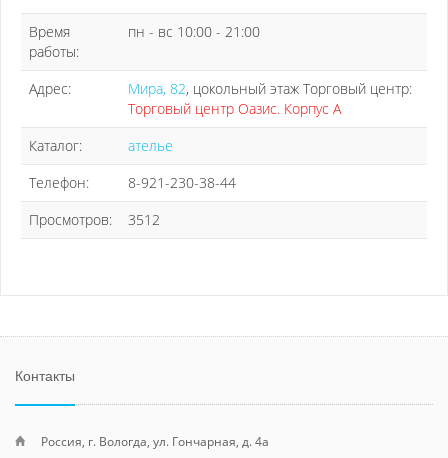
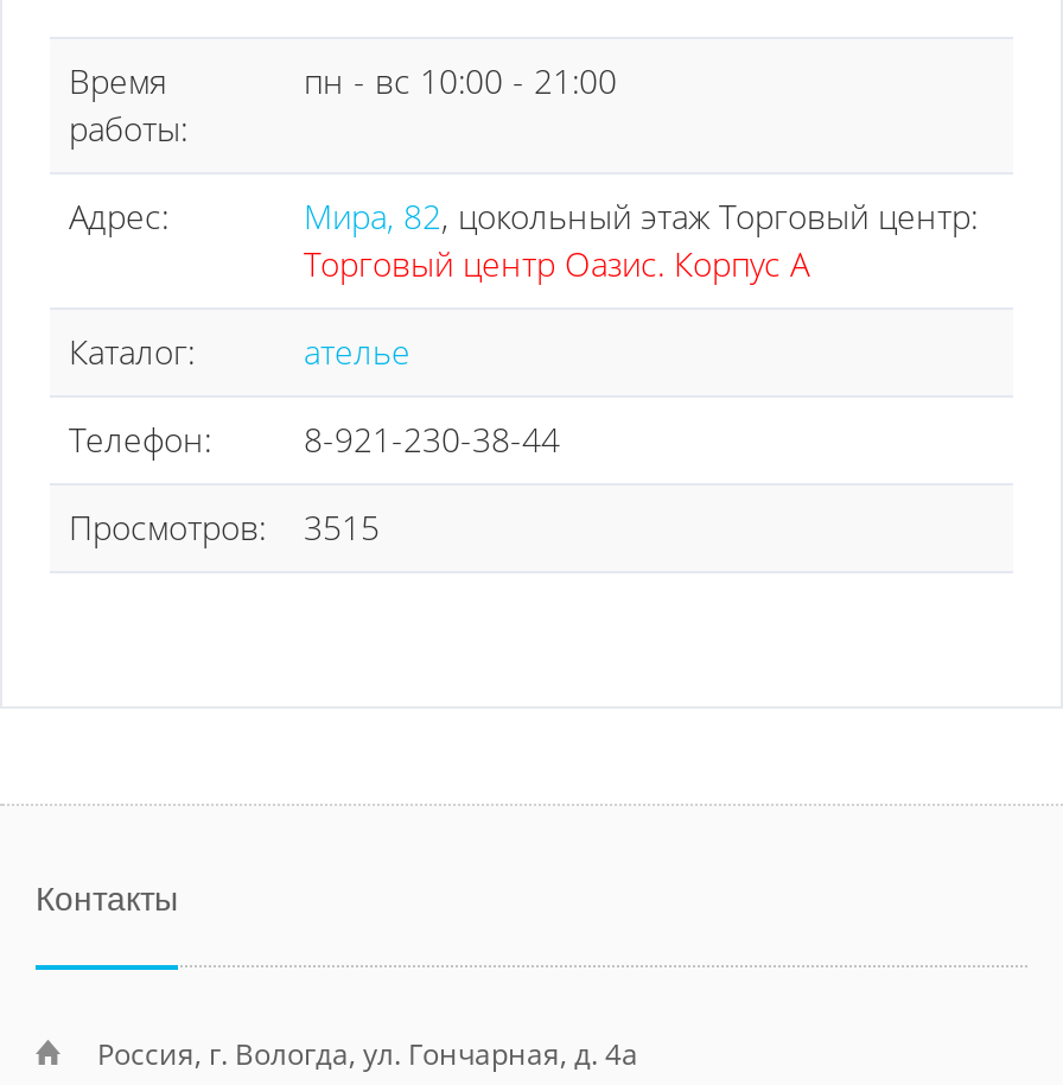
[29,210,160,229] Просмотров: 3512 -> [69,505,380,550] Просмотров: 3515

